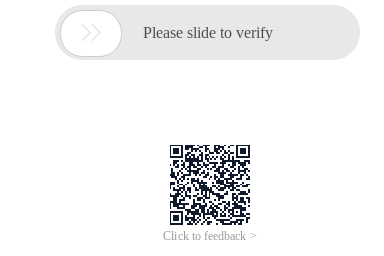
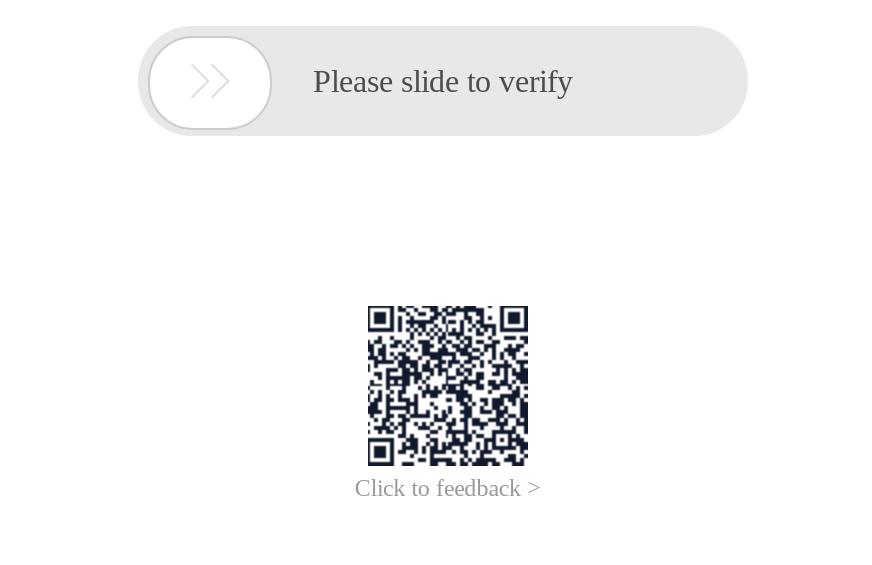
[169,145,251,226] [image] -> [366,304,530,468] [image]

